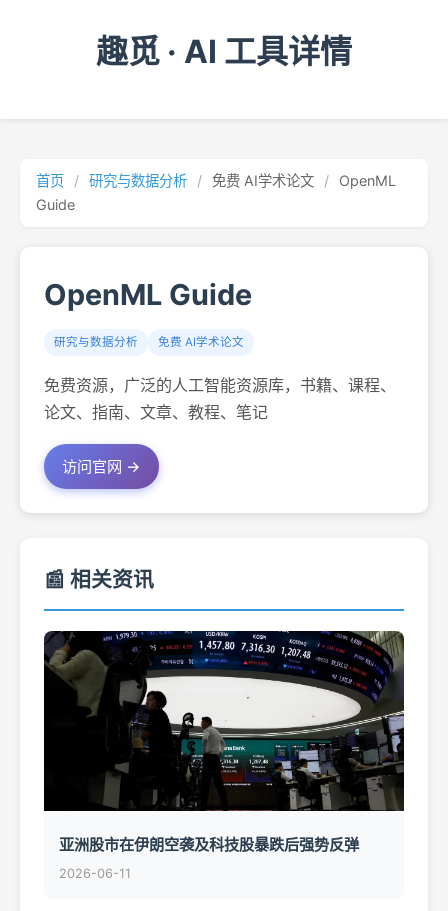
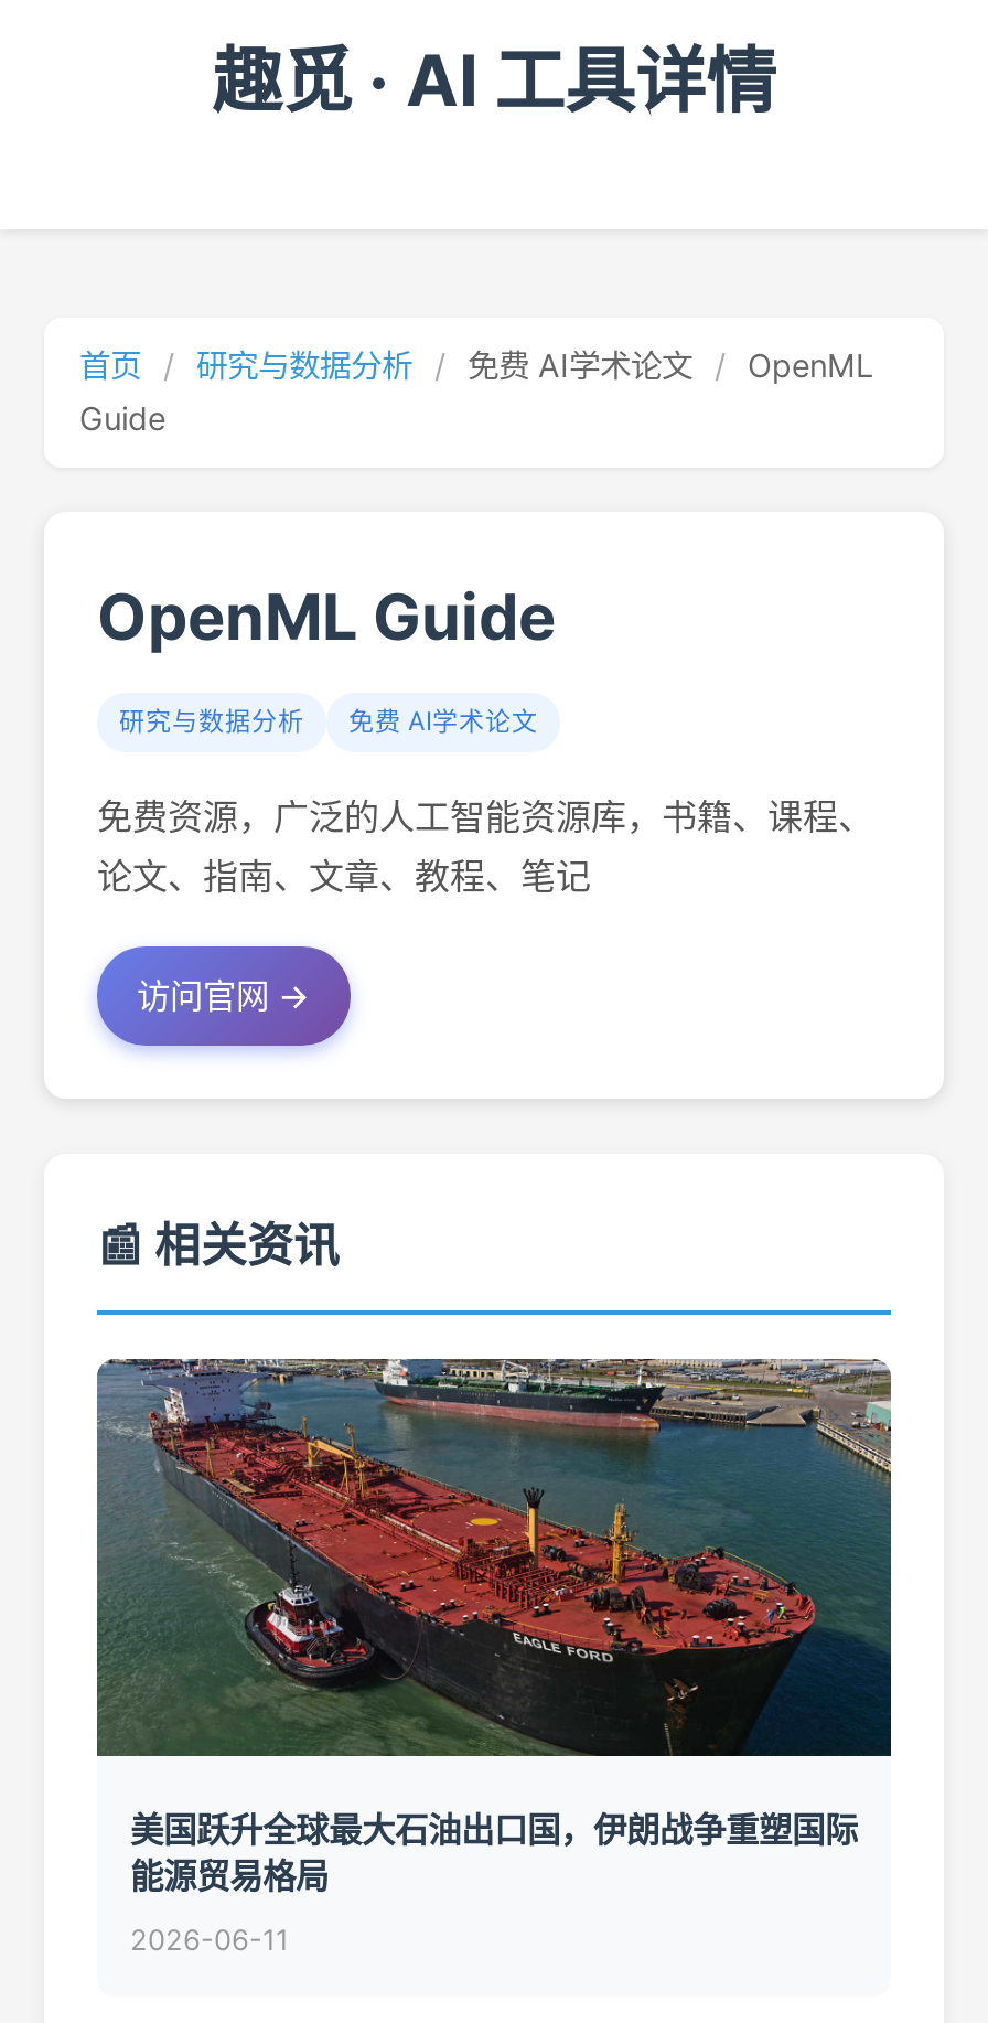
[43,630,404,854] [image] | 亚洲股市在伊朗空袭及科技股暴跌后强势反弹 -> [95,1357,891,1897] [image] | 美国跃升全球最大石油出口国，伊朗战争重塑国际 | 能源贸易格局

